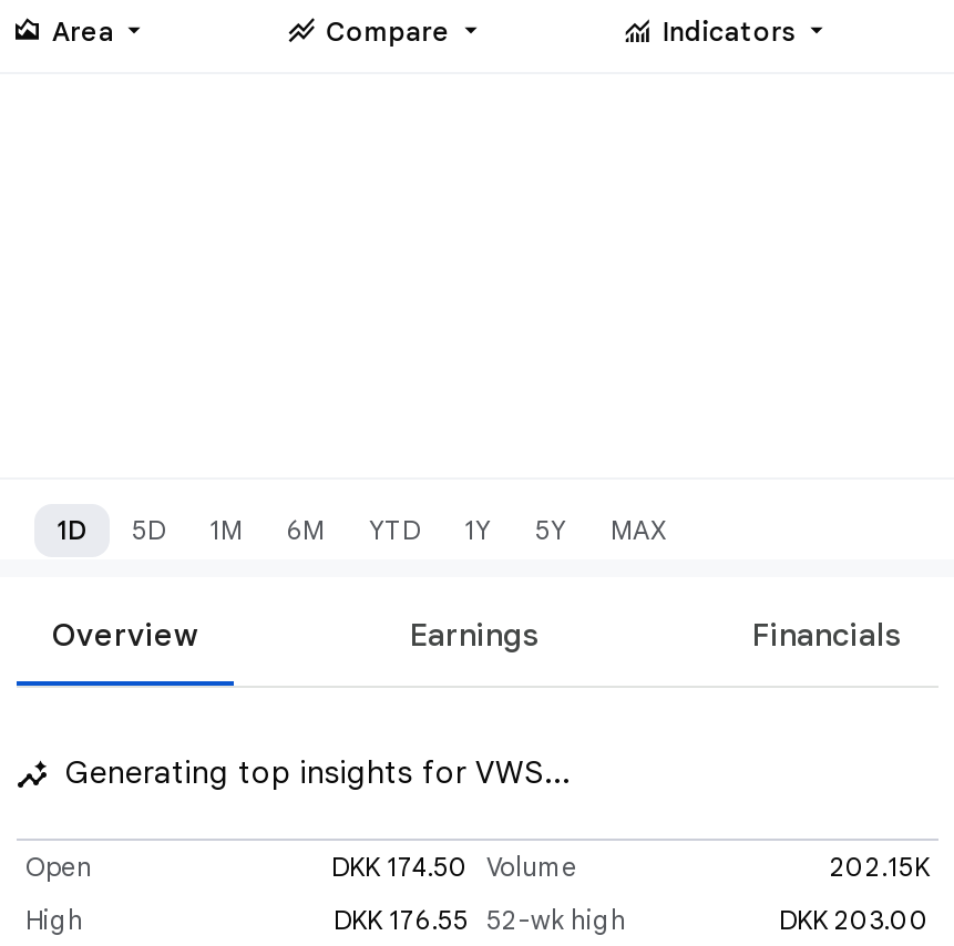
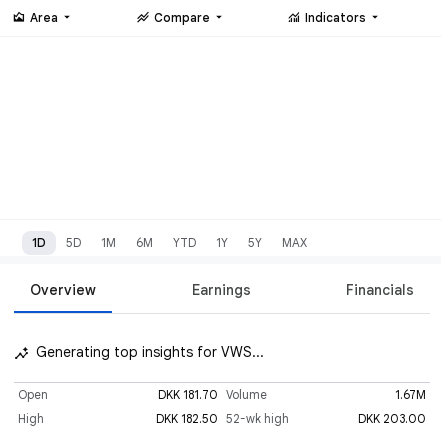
[331,850,577,883] DKK 174.50 Volume -> [158,387,267,402] DKK 181.70 Volume
[830,850,930,883] 202.15K -> [395,387,426,402] 1.67M
[334,903,626,936] DKK 176.55 52-wk high -> [156,411,289,426] DKK 182.50 52-wk high

